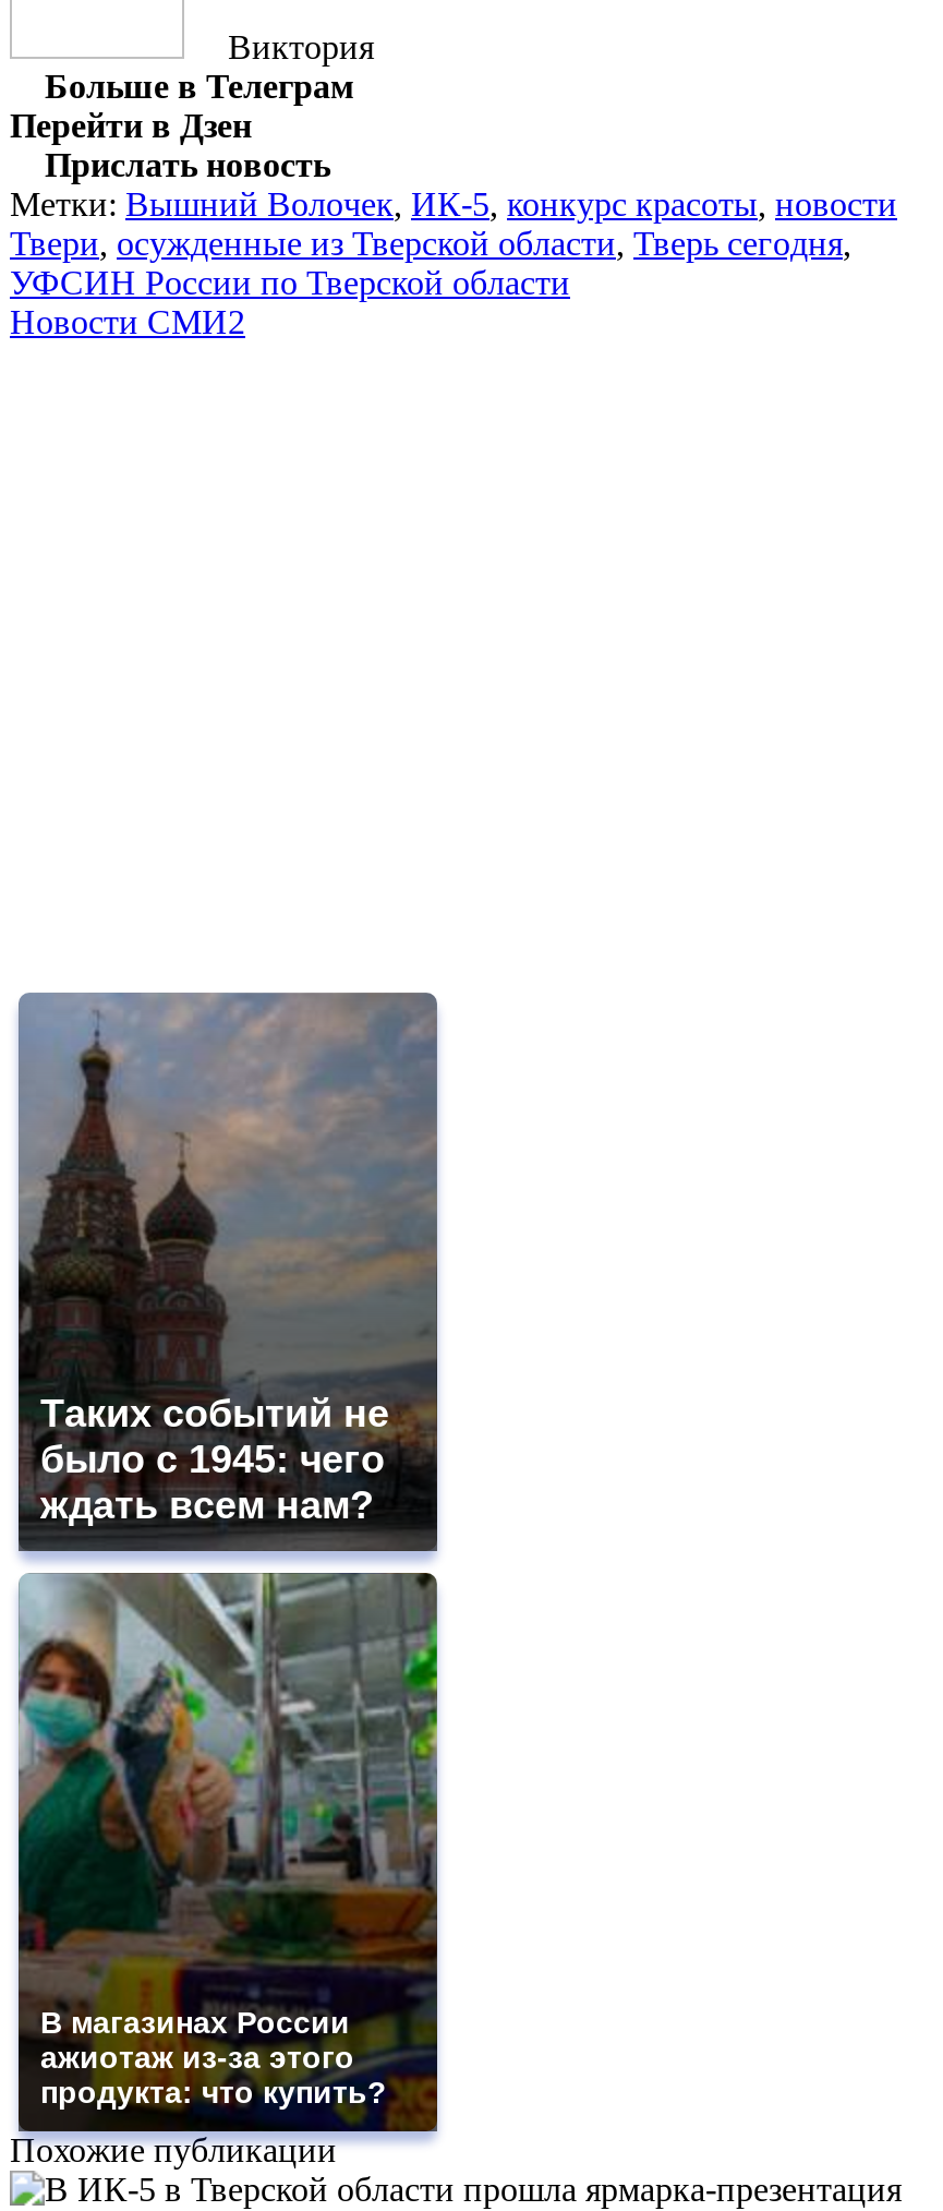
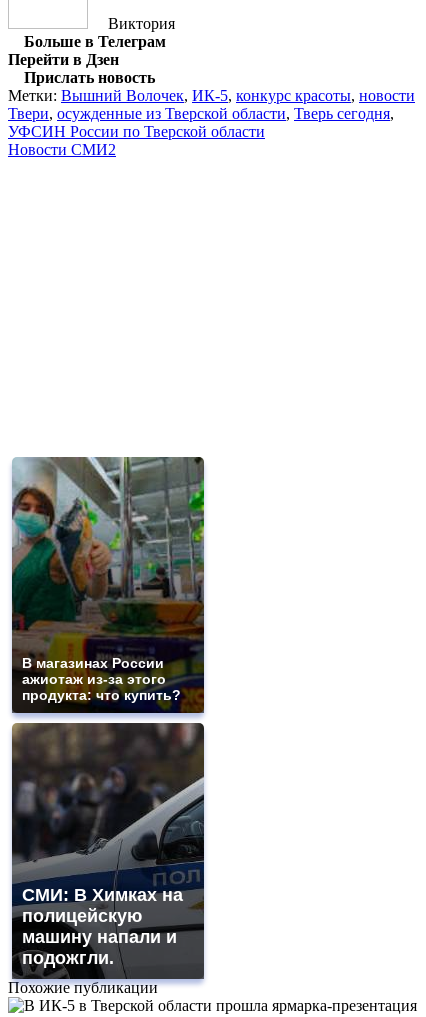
[19,993,439,1527] [image] | Таких событий не | было с 1945: чего | ждать всем нам? -> none
moved [40,2004,387,2109] -> [22,655,181,703]: В магазинах России | ажиотаж из-за этого | продукта: что купить?
none -> [12,723,205,979] [image] | СМИ: В Химках на | полицейскую | машину напали и | подожгли.

